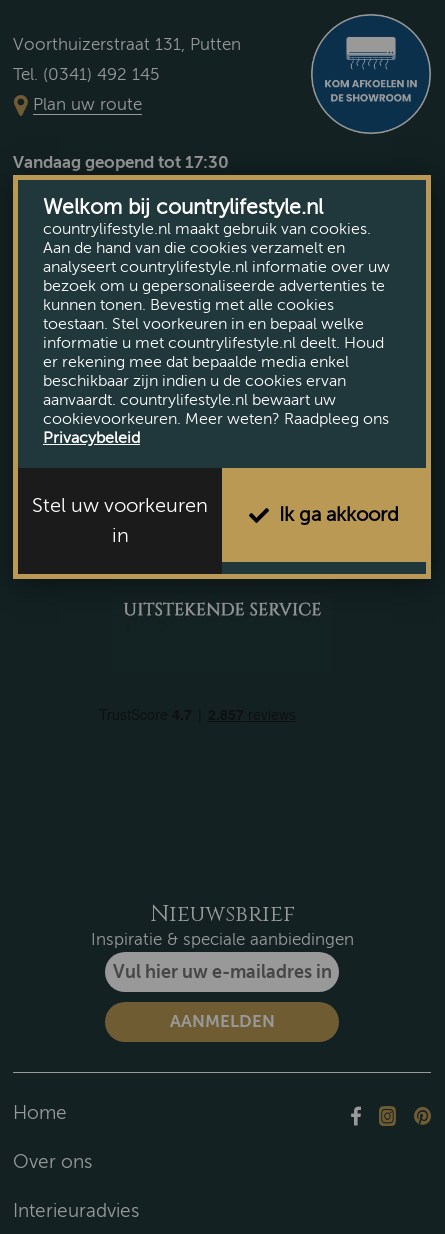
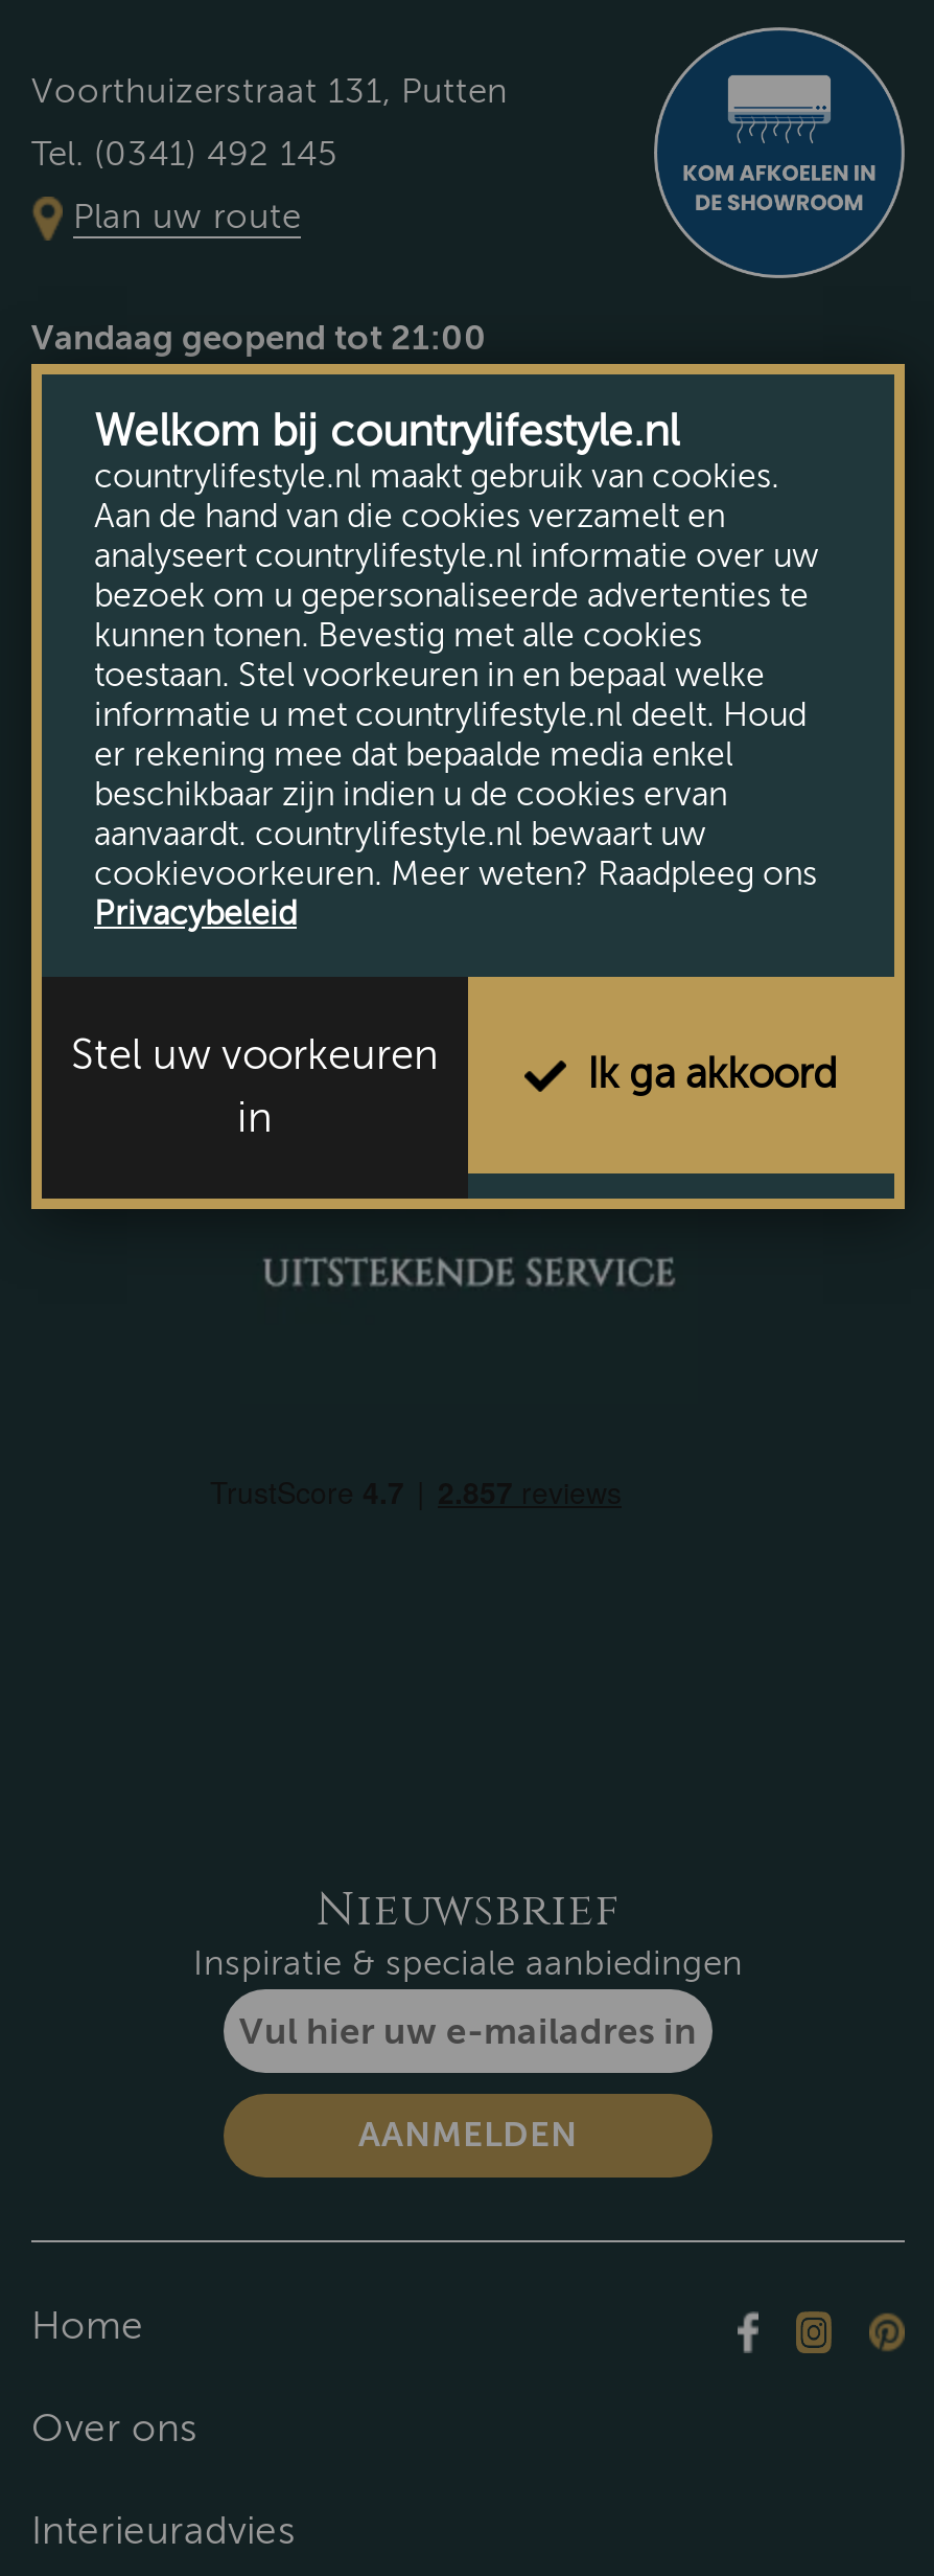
[13,153,229,172] Vandaag geopend tot 17:30 -> [31,318,487,358] Vandaag geopend tot 21:00

